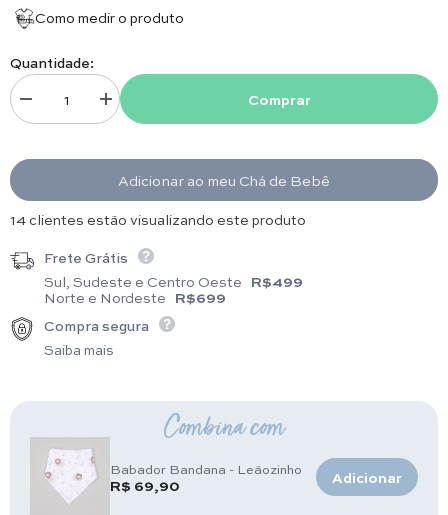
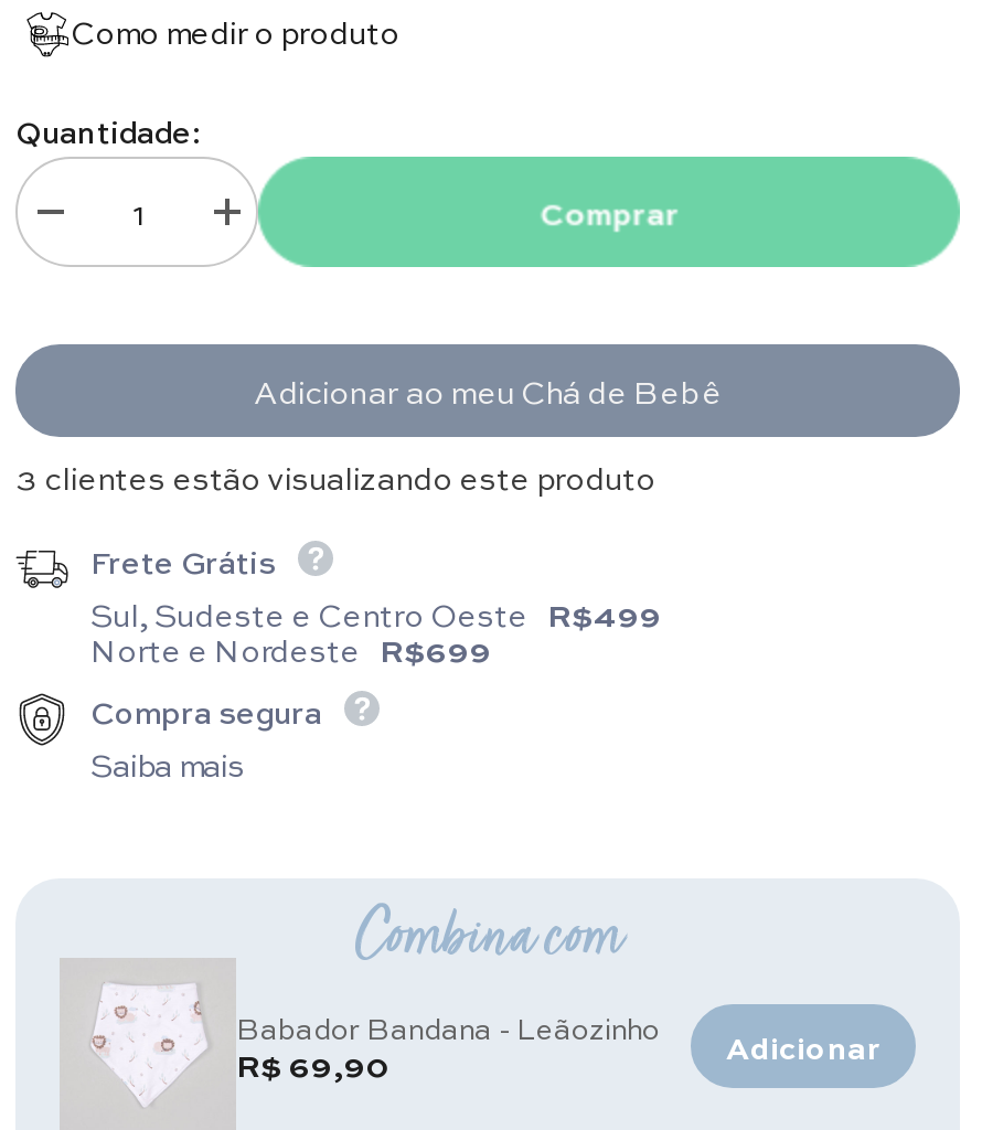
[10,209,306,229] 14 clientes estão visualizando este produto -> [15,455,655,499] 3 clientes estão visualizando este produto

